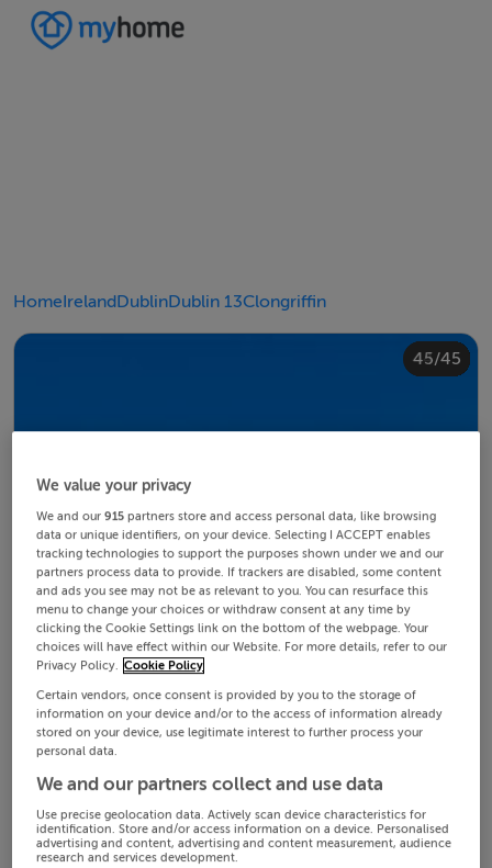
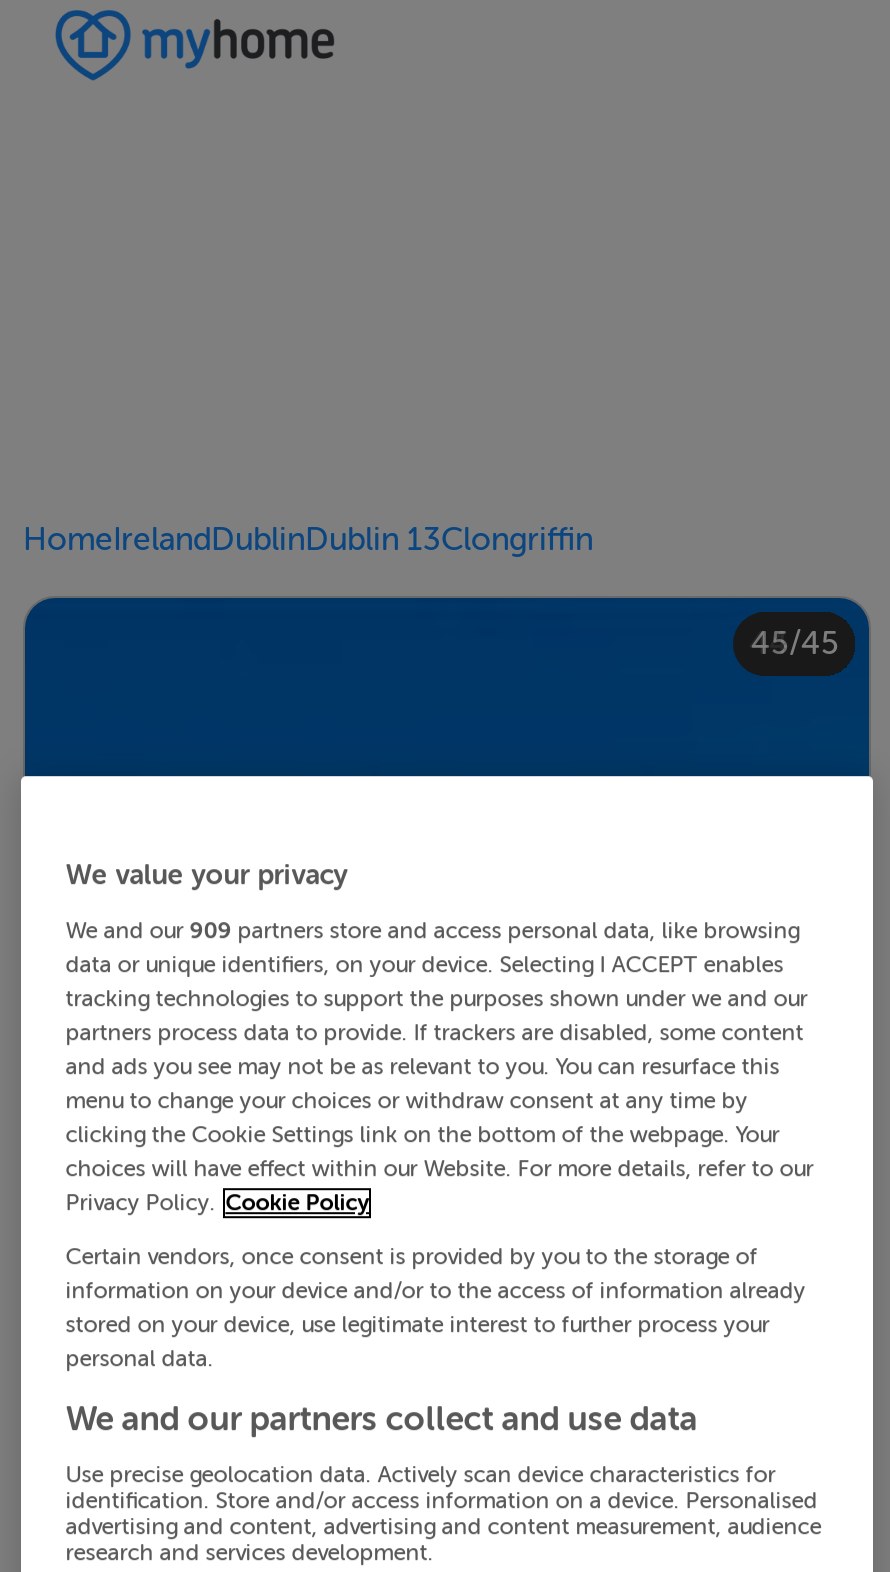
[36,509,436,524] We and our 915 partners store and access personal data, like browsing -> [65,918,799,944] We and our 909 partners store and access personal data, like browsing

